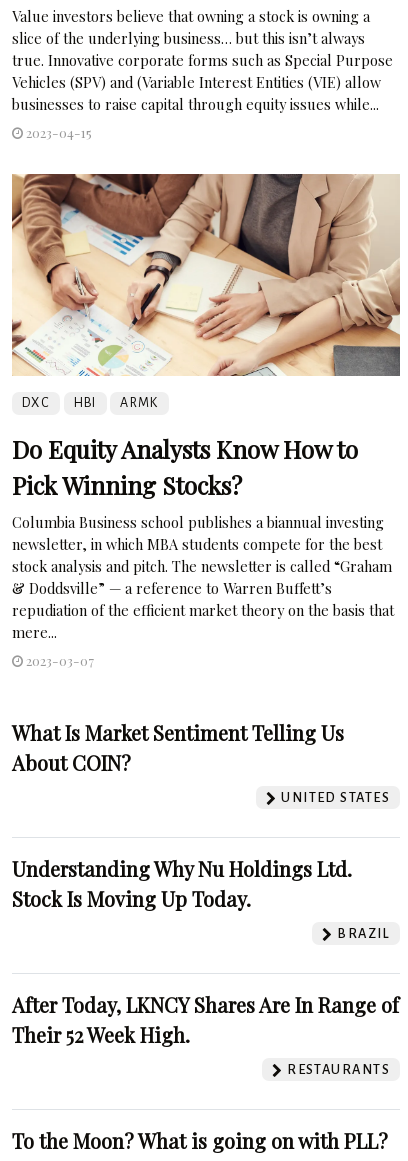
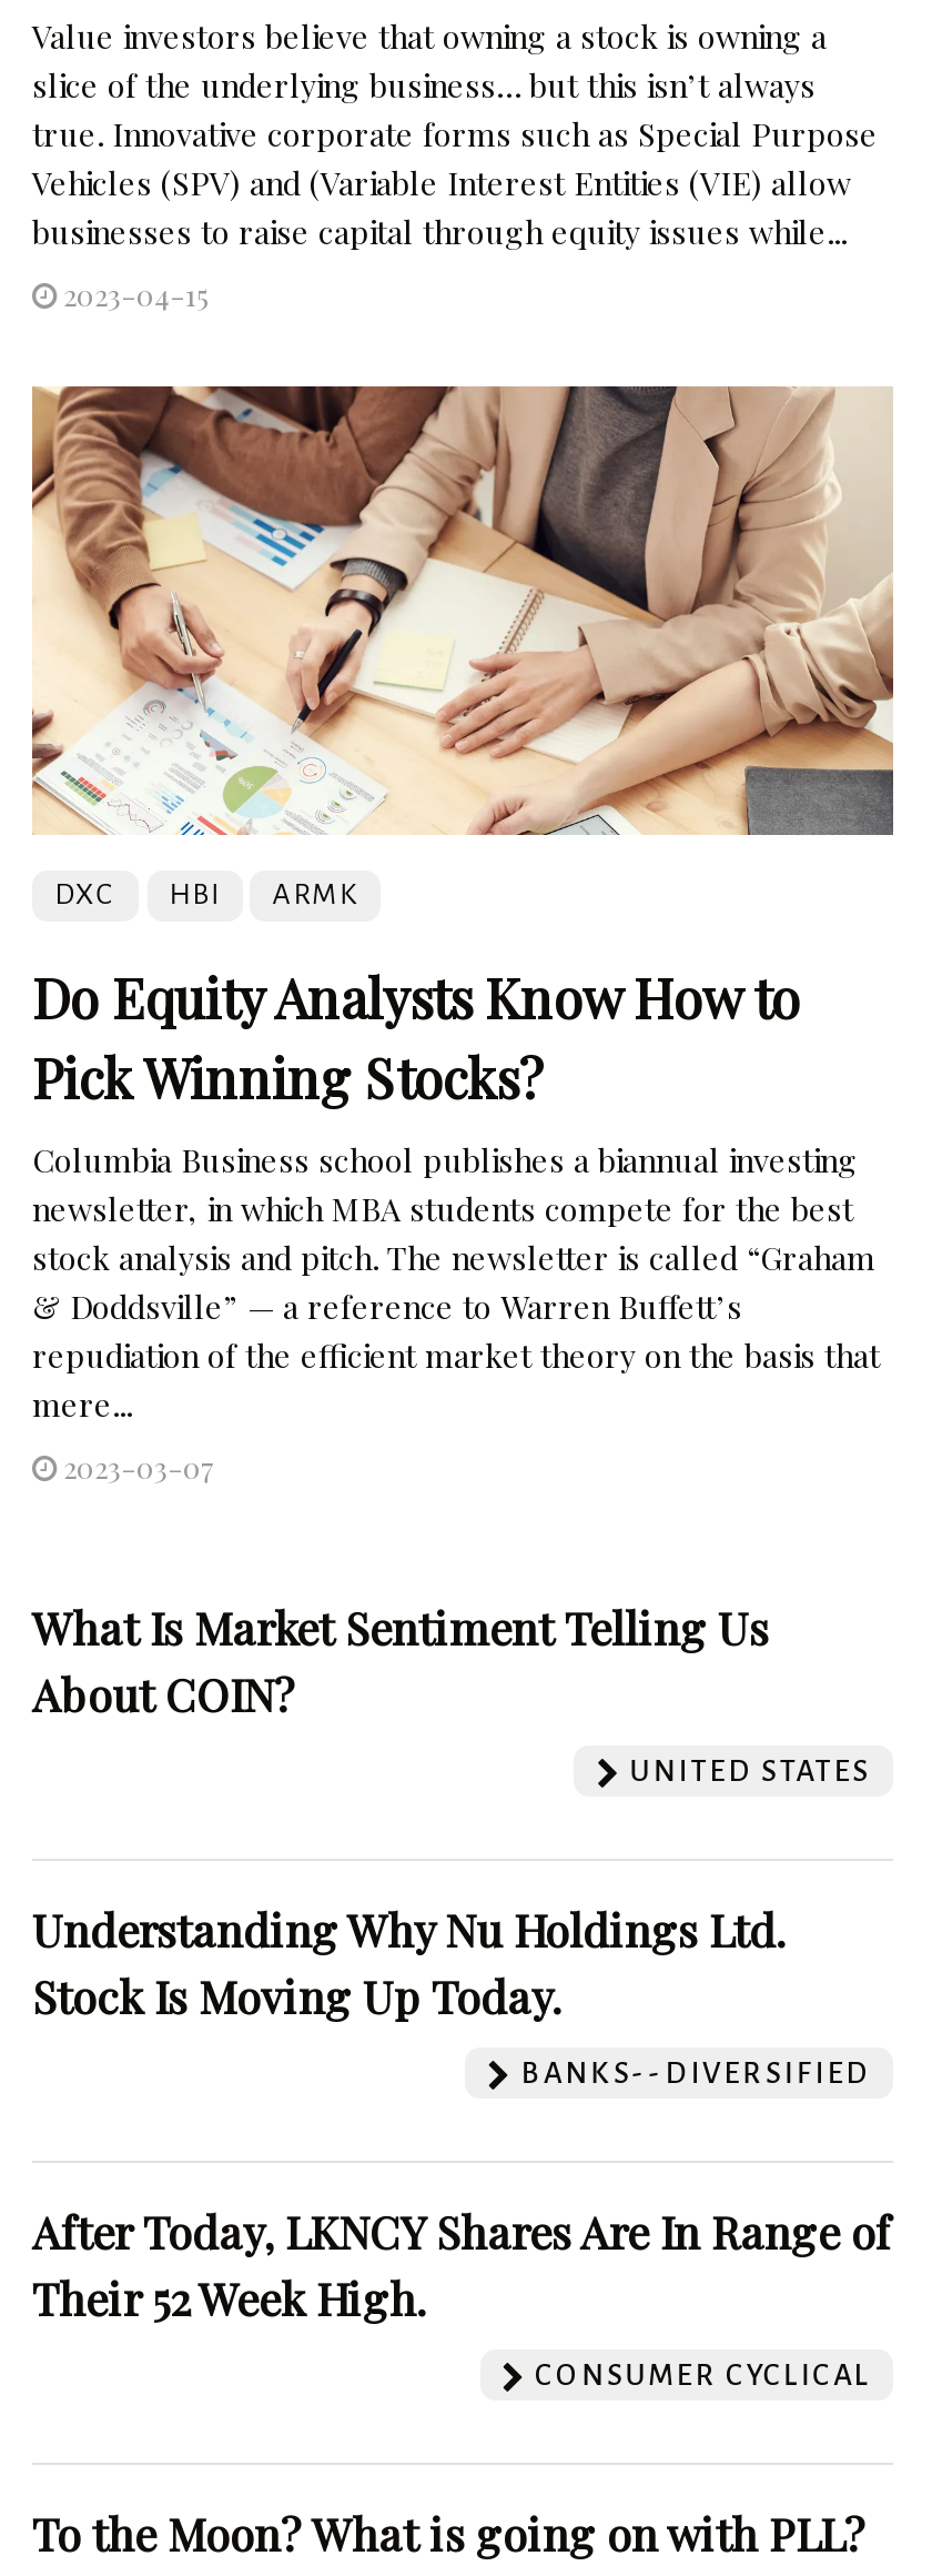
[334,926,390,941] BRAZIL -> [513,2057,871,2090] BANKS--DIVERSIFIED
[284,1062,390,1077] RESTAURANTS -> [527,2359,871,2392] CONSUMER CYCLICAL

